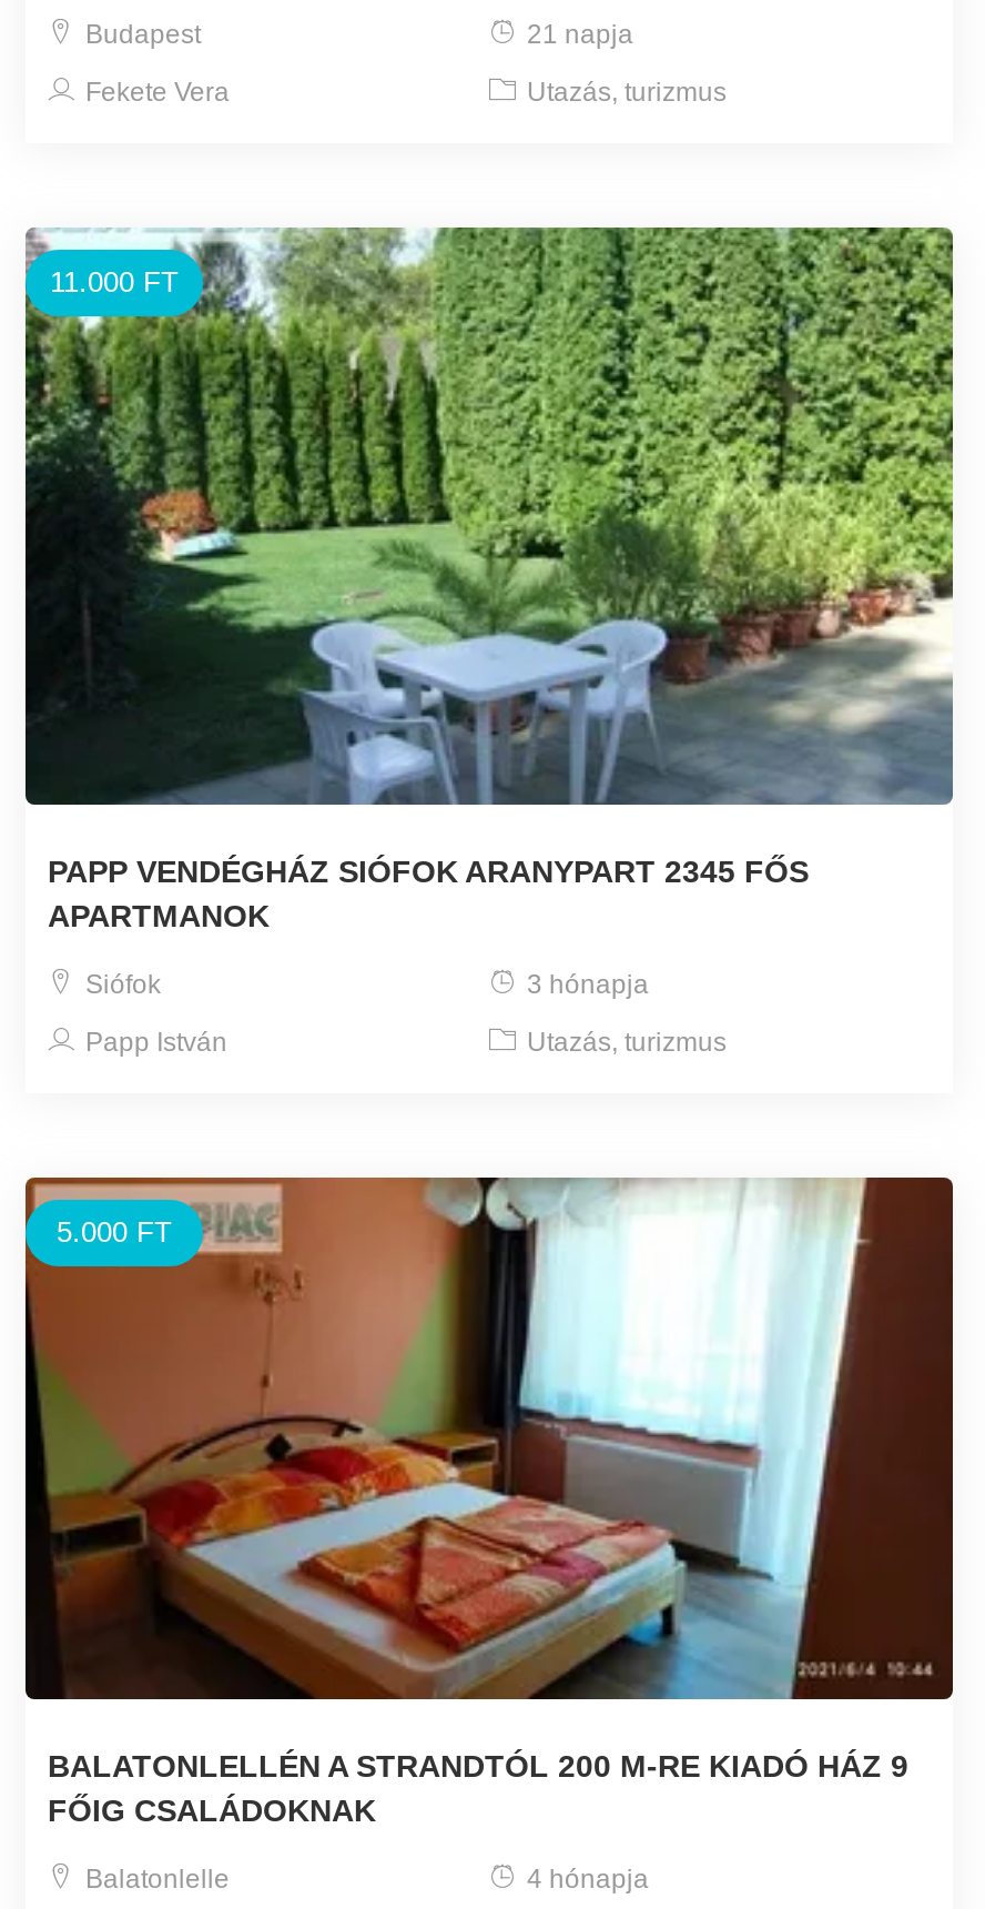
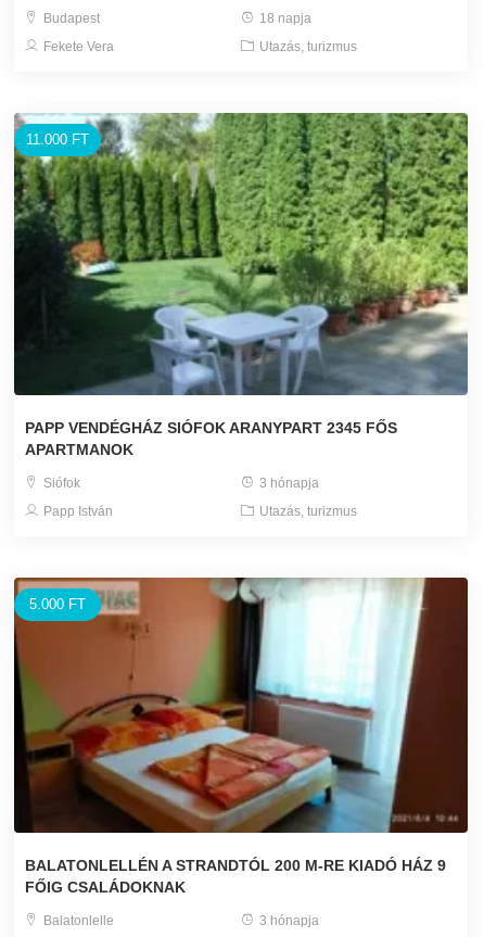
[520,19,633,50] 21 napja -> [256,11,311,26] 18 napja
[520,1864,649,1895] 4 hónapja -> [256,913,319,928] 3 hónapja

